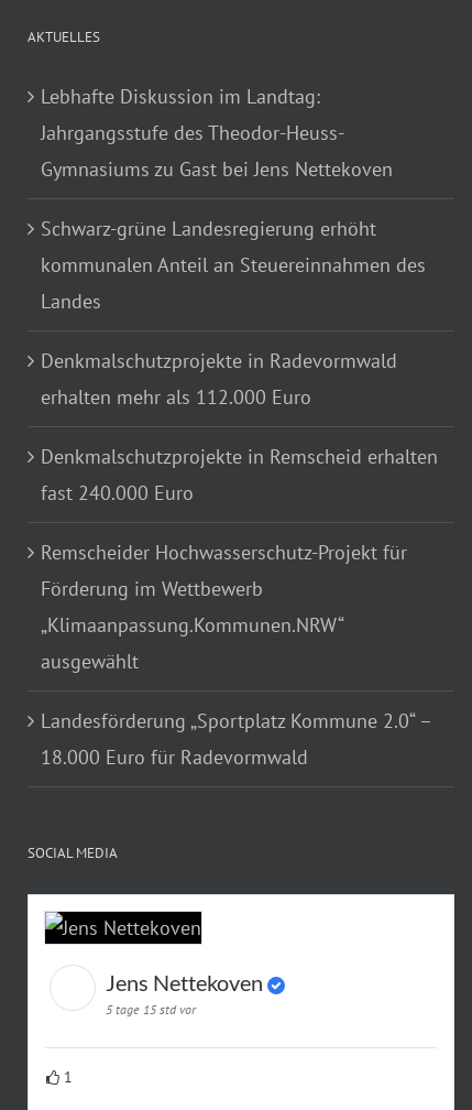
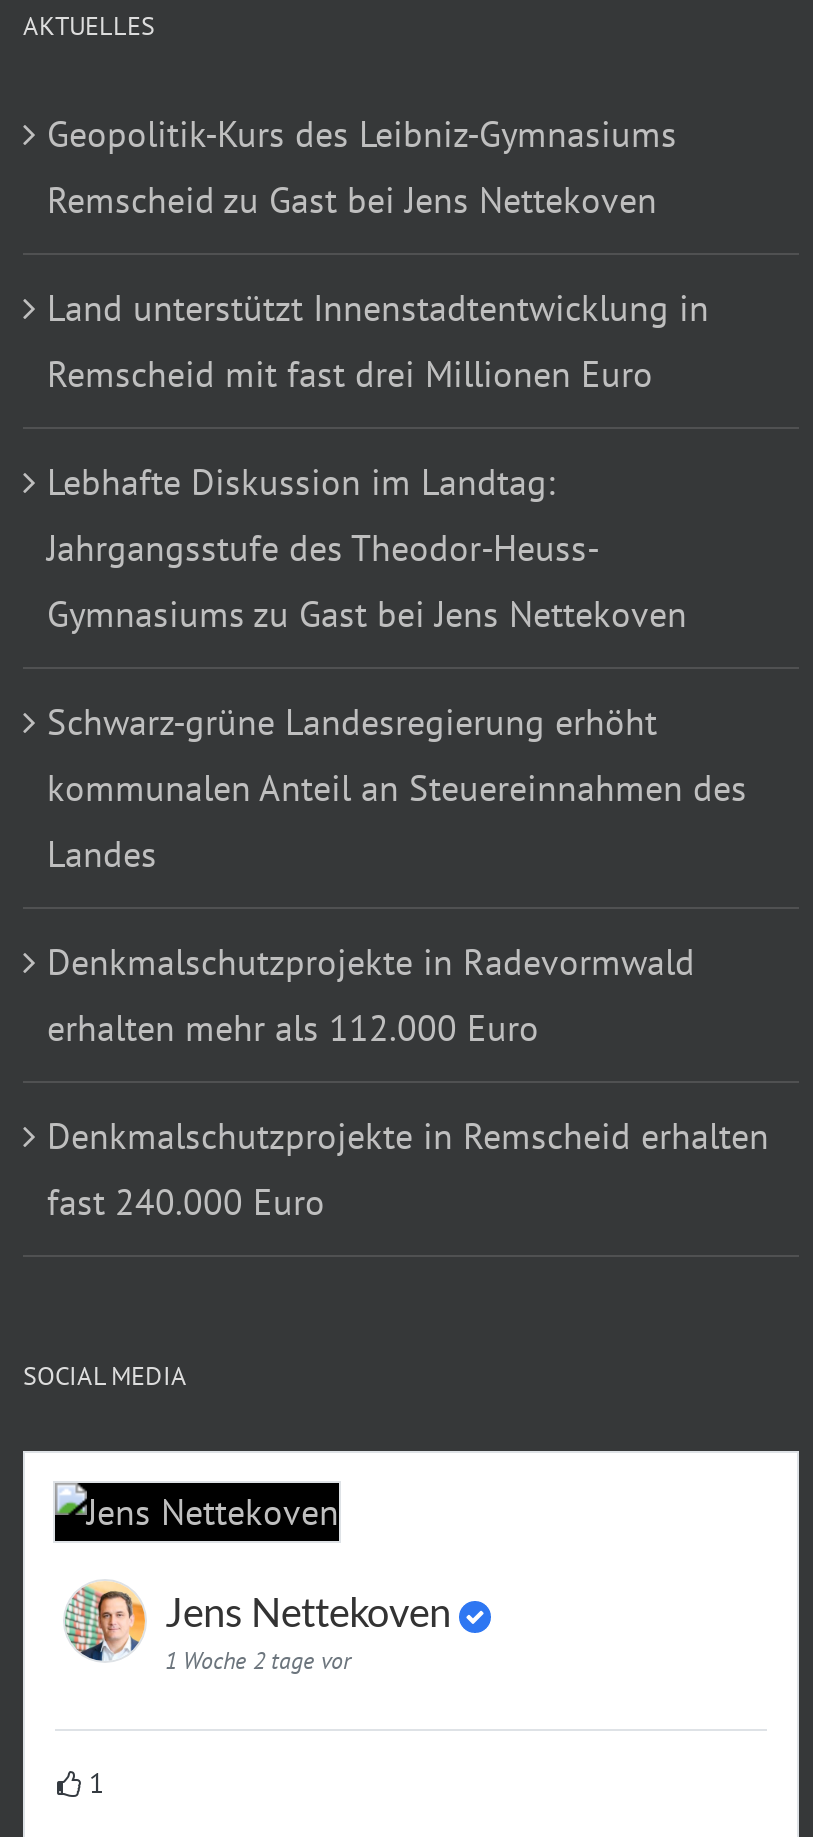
none -> [47,112,709,398] Geopolitik-Kurs des Leibniz-Gymnasiums | Remscheid zu Gast bei Jens Nettekoven | Land unterstützt Innenstadtentwicklung in | Remscheid mit fast drei Millionen Euro
moved [41,84,438,506] -> [47,460,769,1226]: Lebhafte Diskussion im Landtag: | Jahrgangsstufe des Theodor-Heuss- | Gymnasiums zu Gast bei Jens Nettekoven | ... | Denkmalschutzprojekte in Remscheid erhalten | fast 240.000 Euro
[41,540,431,770] Remscheider Hochwasserschutz-Projekt für | Förderung im Wettbewerb | „Klimaanpassung.Kommunen.NRW“ | ausgewählt | Landesförderung „Sportplatz Kommune 2.0“ – | 18.000 Euro für Radevormwald -> none
none -> [63,1581,147,1663] [image]
[106,1002,196,1018] 5 tage 15 std vor -> [165,1646,351,1676] 1 Woche 2 tage vor

